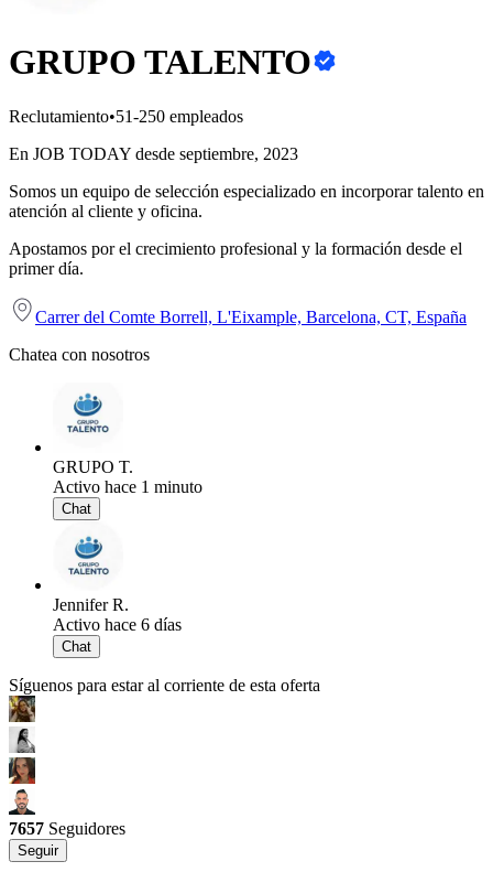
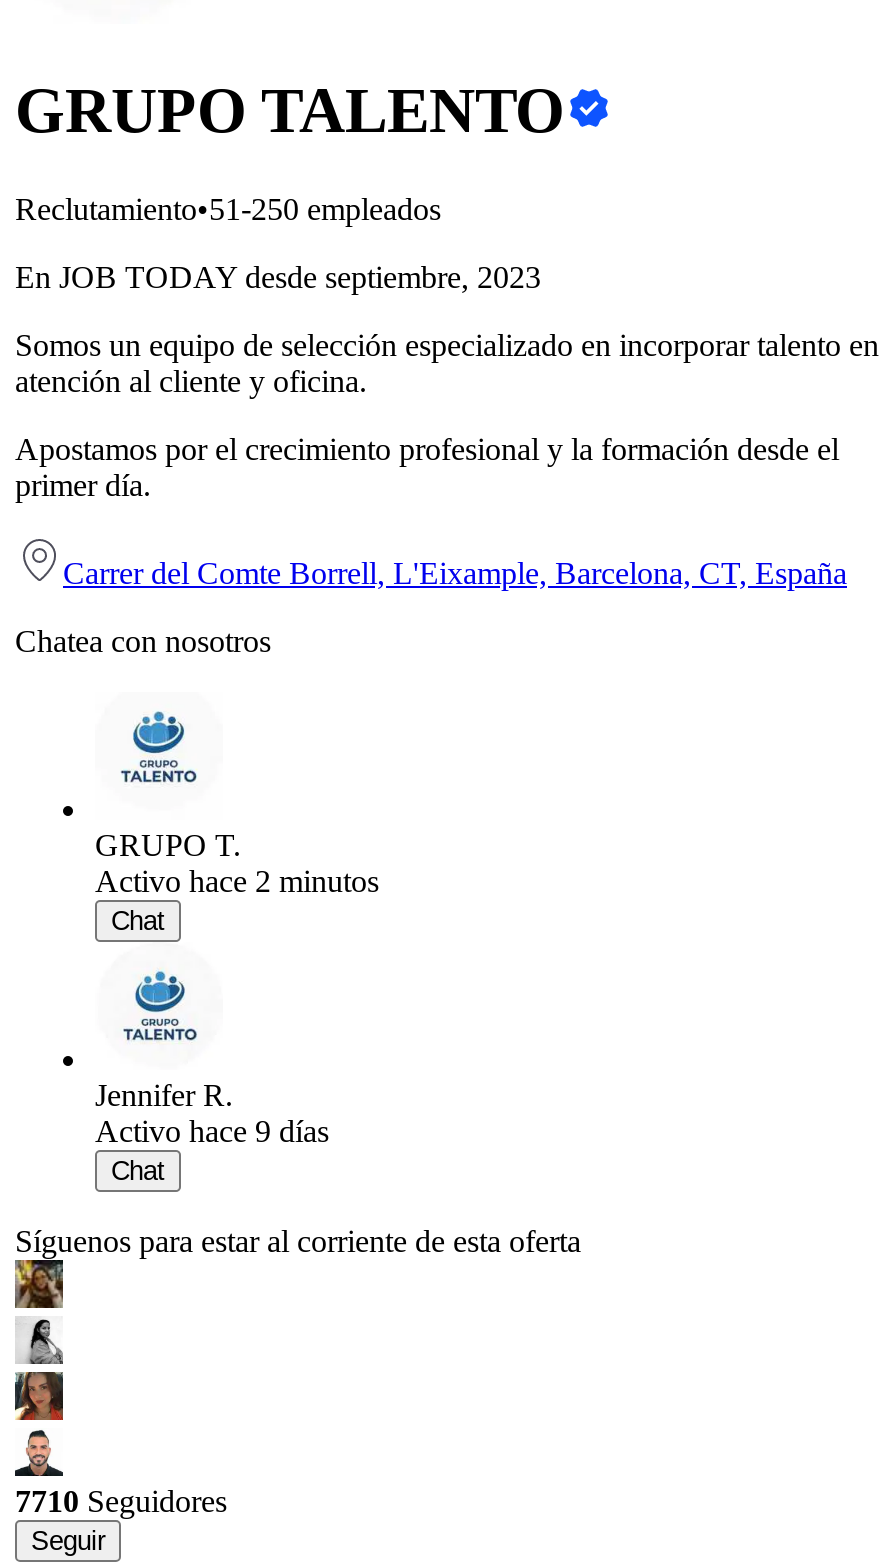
[53,477,202,496] Activo hace 1 minuto -> [95,864,379,898] Activo hace 2 minutos
[53,615,182,634] Activo hace 6 días -> [95,1114,329,1148] Activo hace 9 días
[9,819,125,838] 7657 Seguidores -> [15,1484,227,1518] 7710 Seguidores

